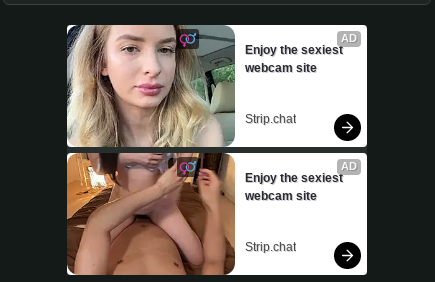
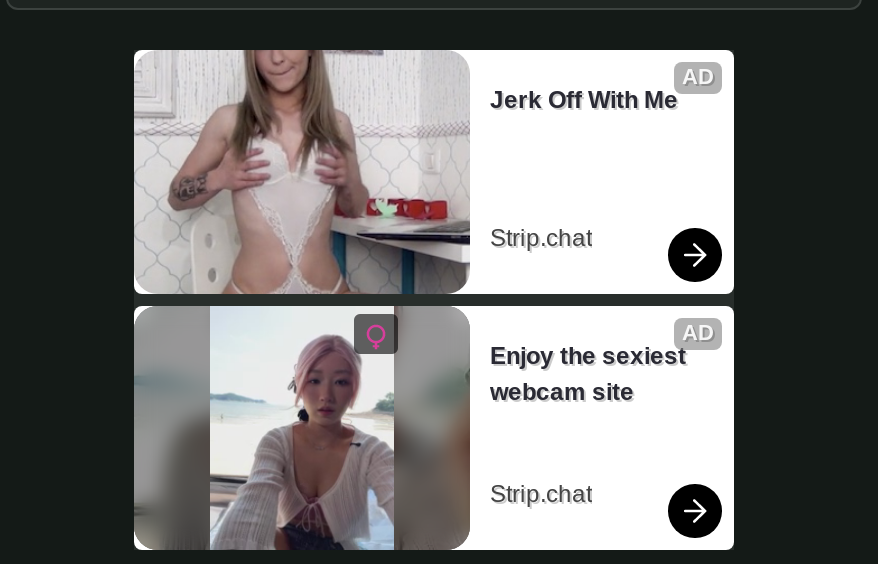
[67,24,343,276] [image] | Enjoy the sexiest | webcam site -> [132,48,678,552] [image] | Jerk Off With Me

